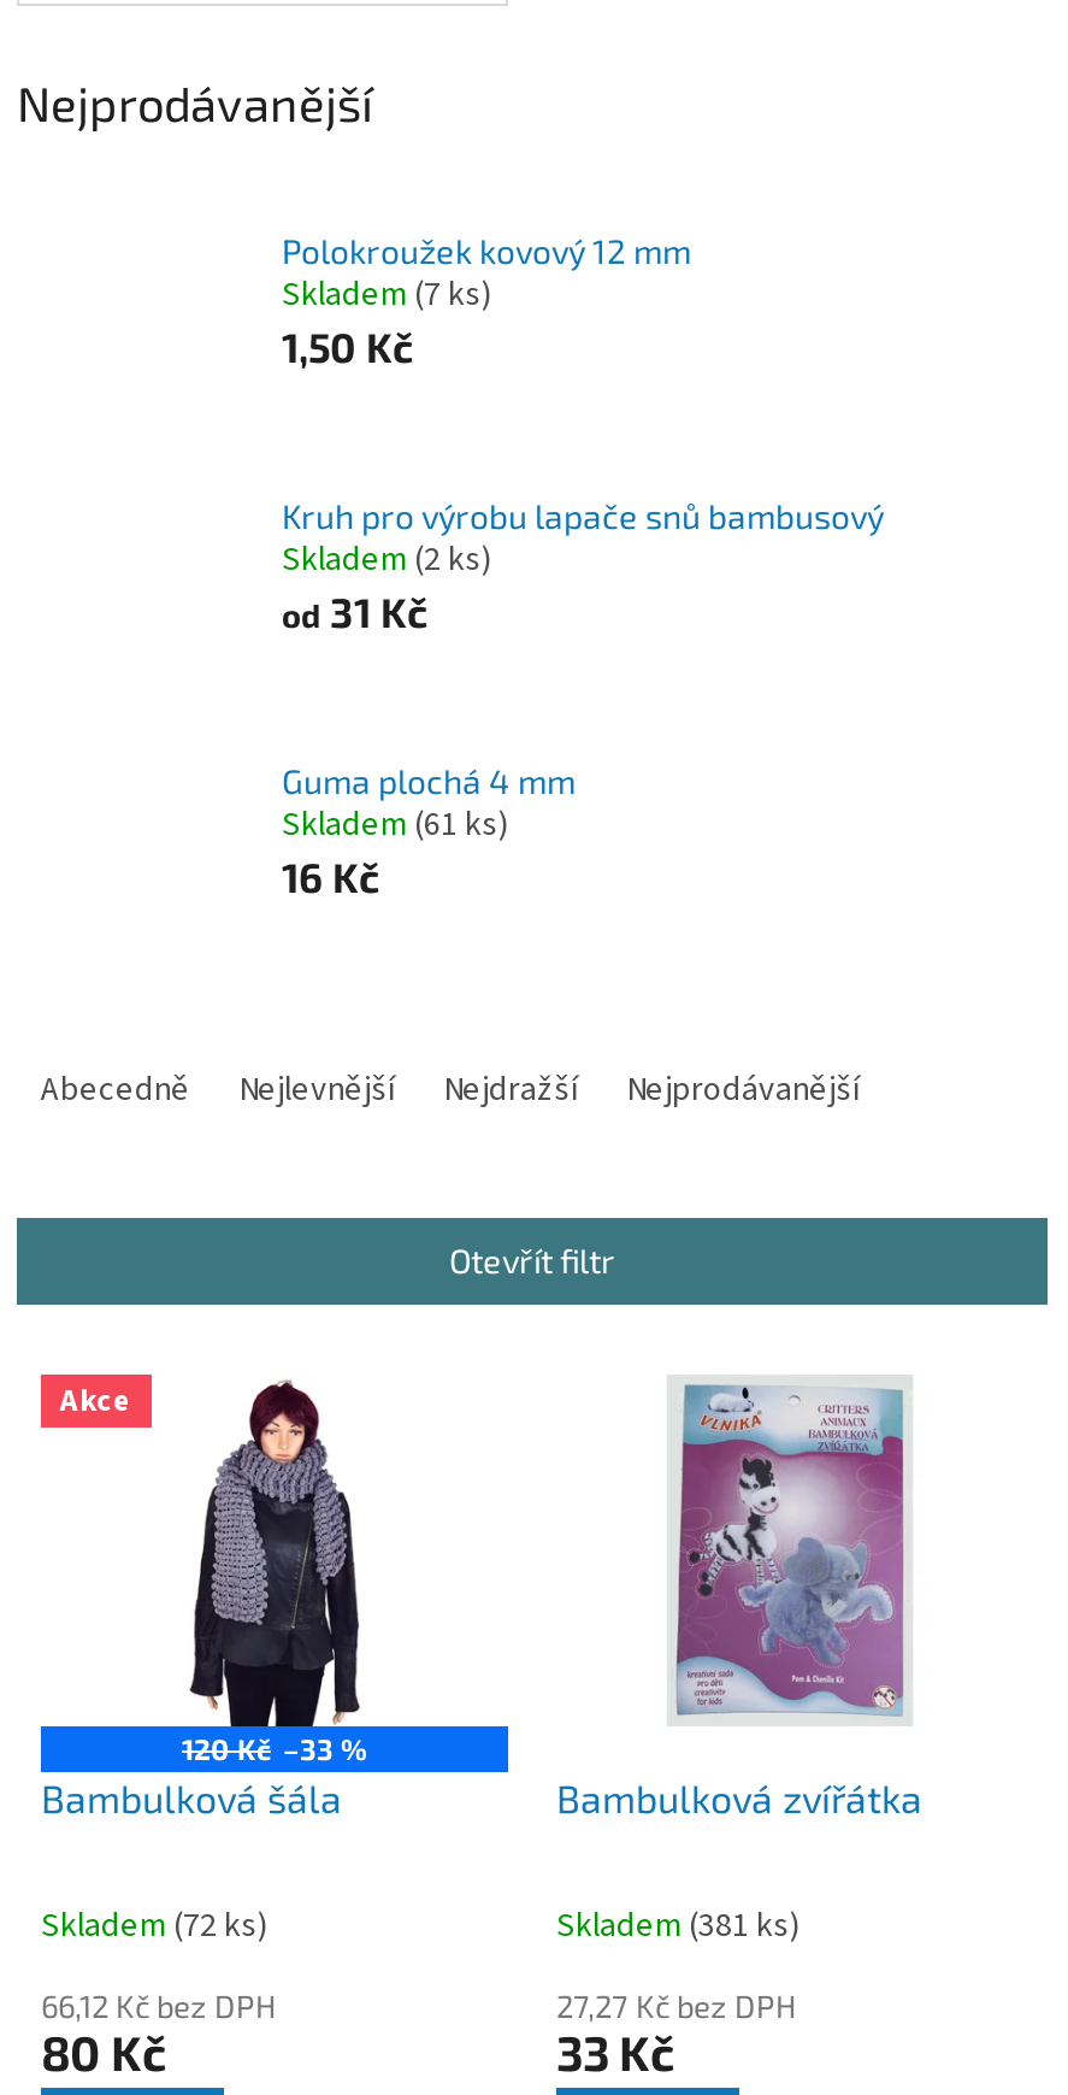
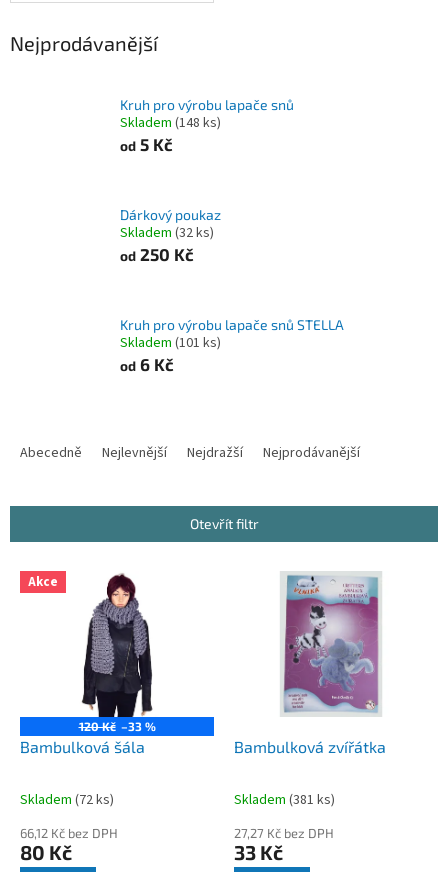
[282,230,691,370] Polokroužek kovový 12 mm | Skladem (7 ks) | 1,50 Kč -> [120,96,294,154] Kruh pro výrobu lapače snů | Skladem (148 ks) | od 5 Kč
[282,495,884,635] Kruh pro výrobu lapače snů bambusový | Skladem (2 ks) | od 31 Kč -> [120,206,221,264] Dárkový poukaz | Skladem (32 ks) | od 250 Kč
[282,760,576,900] Guma plochá 4 mm | Skladem (61 ks) | 16 Kč -> [120,316,344,374] Kruh pro výrobu lapače snů STELLA | Skladem (101 ks) | od 6 Kč

